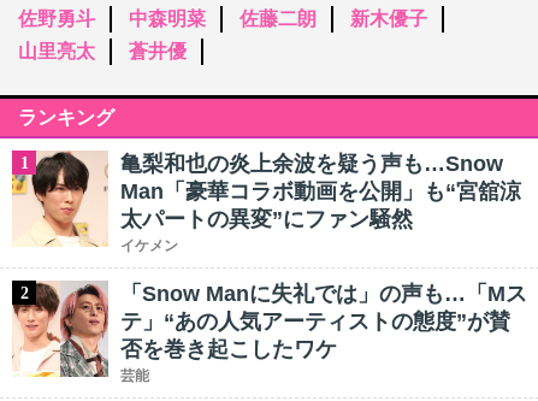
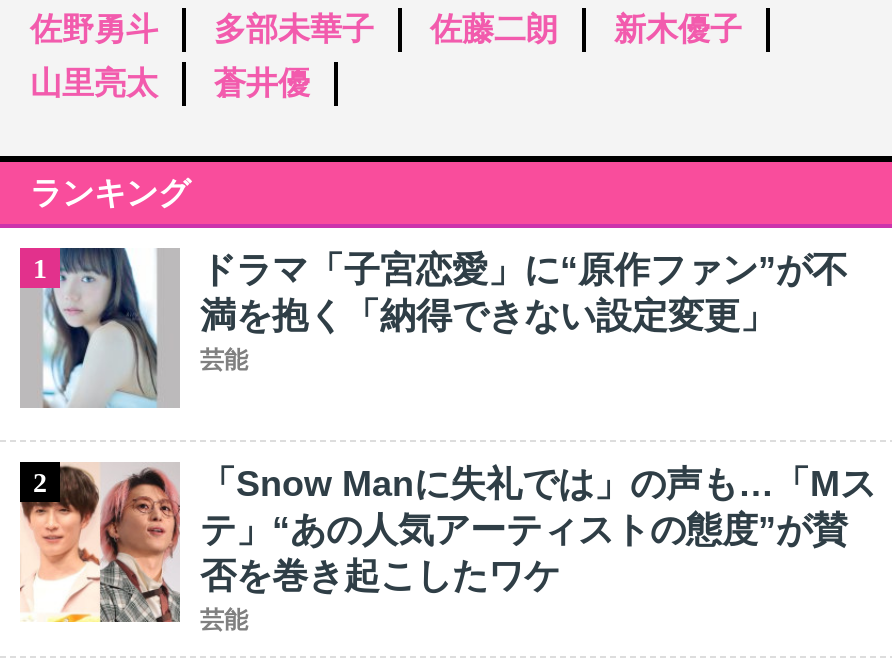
[129,8,206,29] 中森明菜 -> [214,12,374,46] 多部未華子
[11,151,521,254] [image] | 亀梨和也の炎上余波を疑う声も…Snow | Man「豪華コラボ動画を公開」も“宮舘涼 | 太パートの異変”にファン騒然 | イケメン -> [20,246,848,410] [image] | ドラマ「子宮恋愛」に“原作ファン”が不 | 満を抱く「納得できない設定変更」 | 芸能

